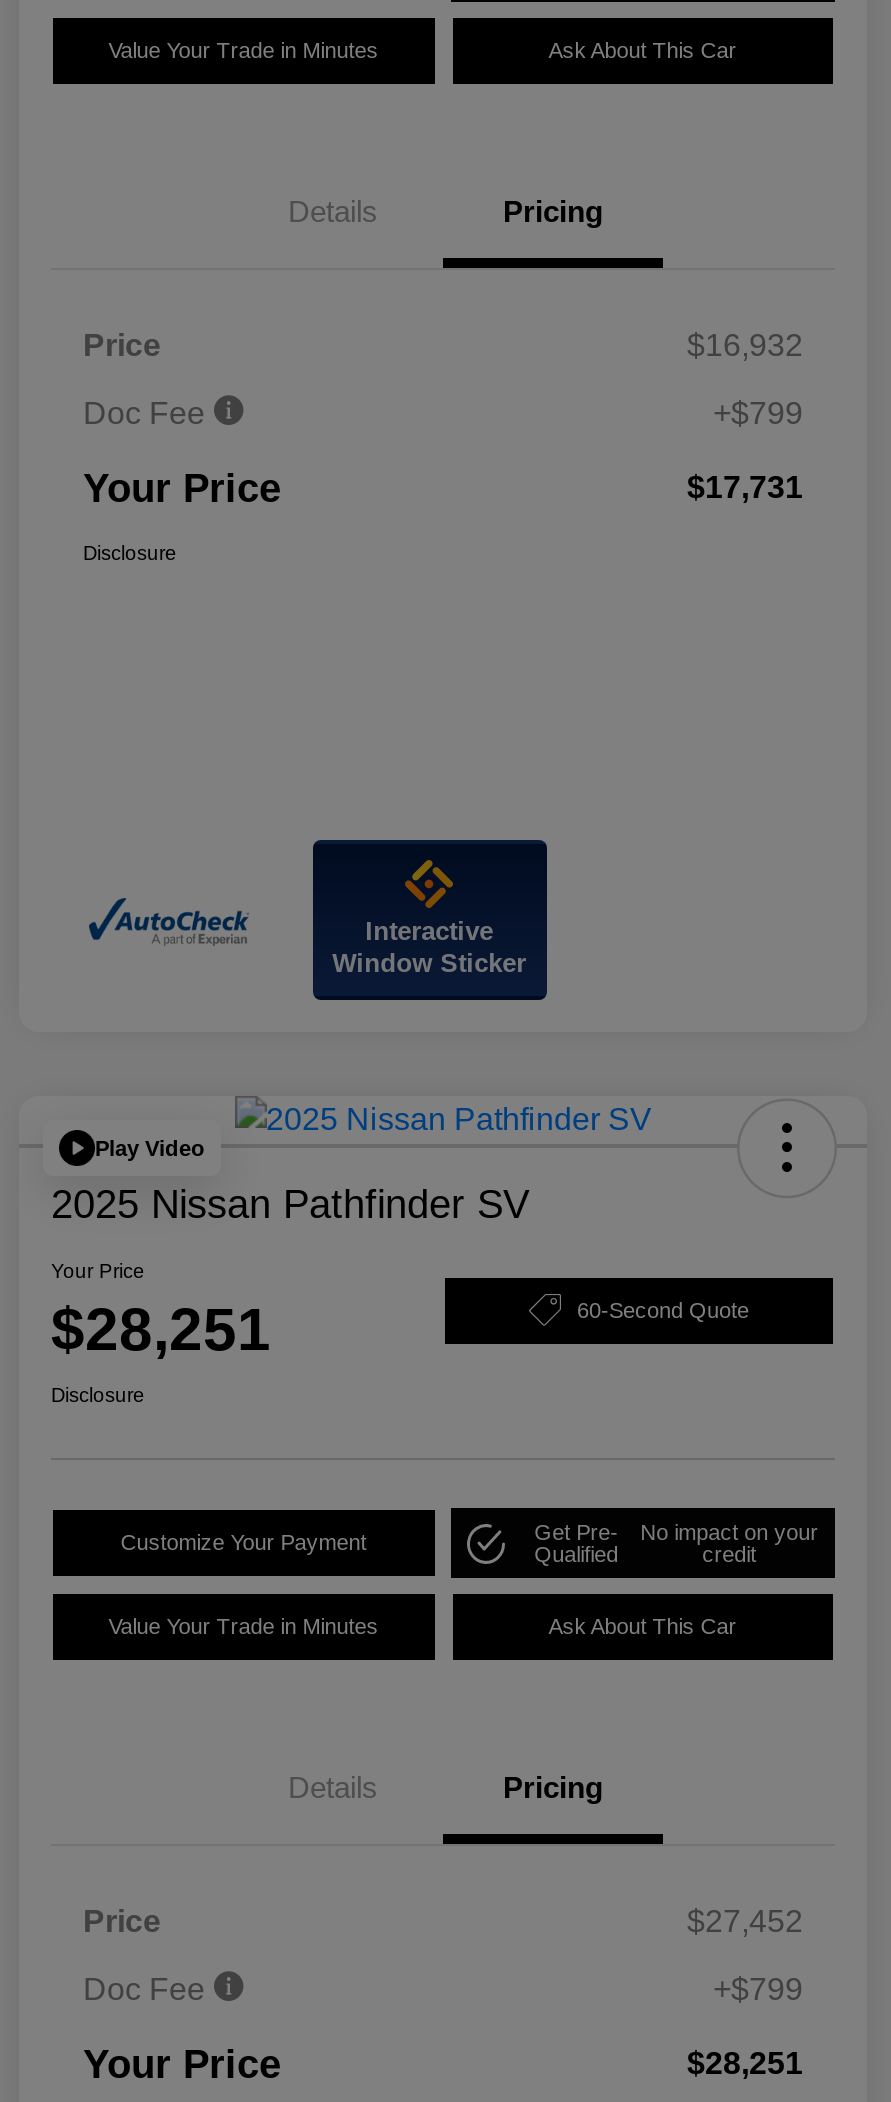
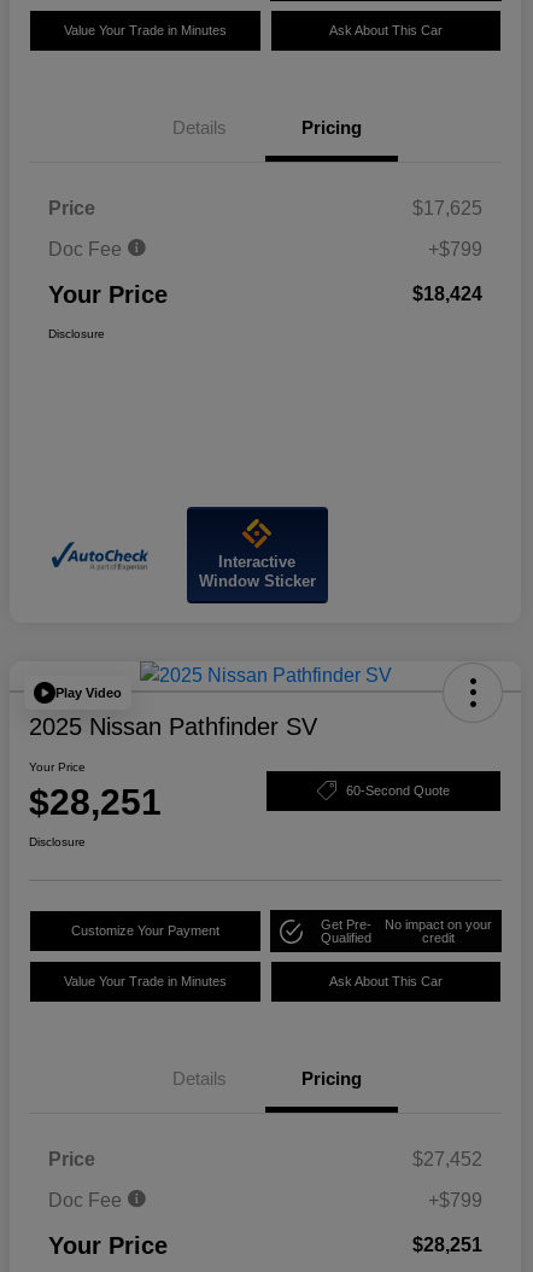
[687,329,803,363] $16,932 -> [412,198,482,219] $17,625
[687,471,803,505] $17,731 -> [412,284,482,305] $18,424

